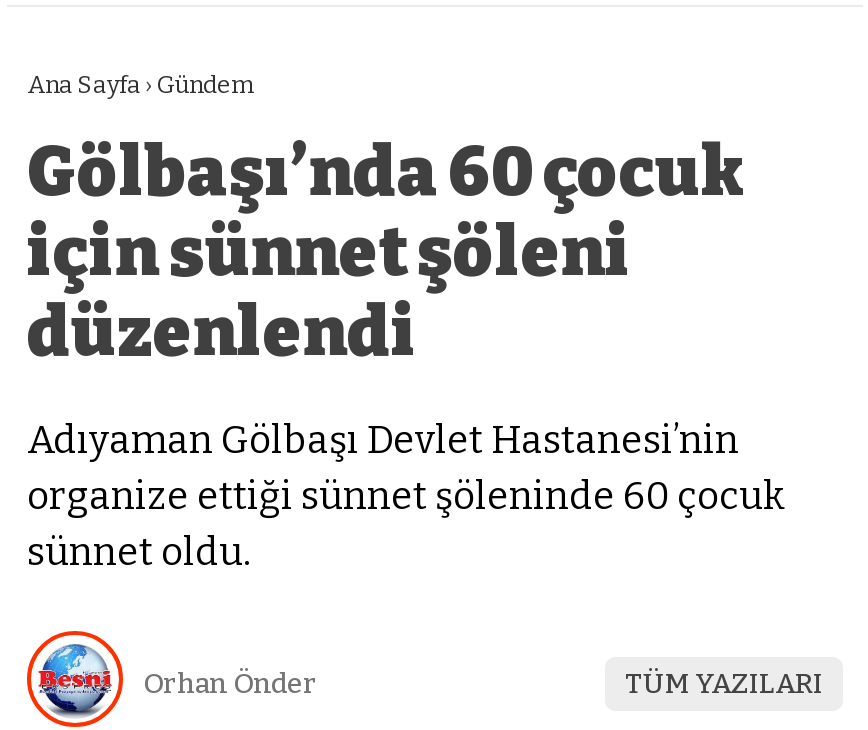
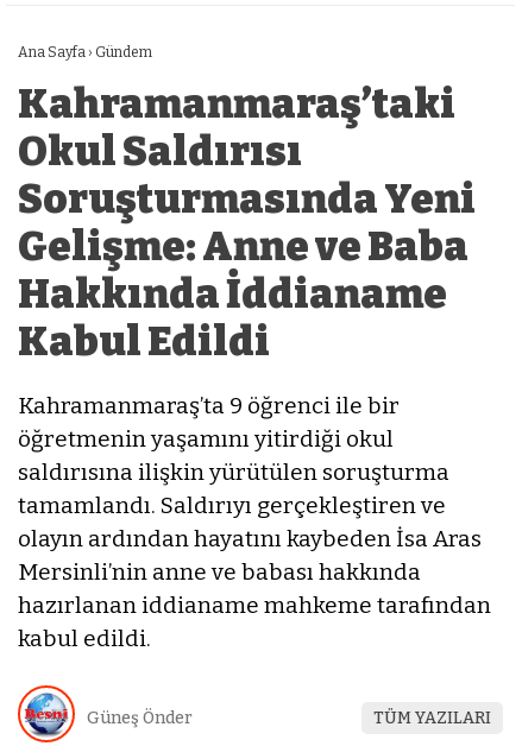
[27,131,745,373] Gölbaşı’nda 60 çocuk | için sünnet şöleni | düzenlendi -> [18,80,476,366] Kahramanmaraş’taki | Okul Saldırısı | Soruşturmasında Yeni | Gelişme: Anne ve Baba | Hakkında İddianame | Kabul Edildi
[27,417,785,575] Adıyaman Gölbaşı Devlet Hastanesi’nin | organize ettiği sünnet şöleninde 60 çocuk | sünnet oldu. -> [18,392,491,653] Kahramanmaraş’ta 9 öğrenci ile bir | öğretmenin yaşamını yitirdiği okul | saldırısına ilişkin yürütülen soruşturma | tamamlandı. Saldırıyı gerçekleştiren ve | olayın ardından hayatını kaybeden İsa Aras | Mersinli’nin anne ve babası hakkında | hazırlanan iddianame mahkeme tarafından | kabul edildi.
[143,667,317,701] Orhan Önder -> [87,708,193,728] Güneş Önder

